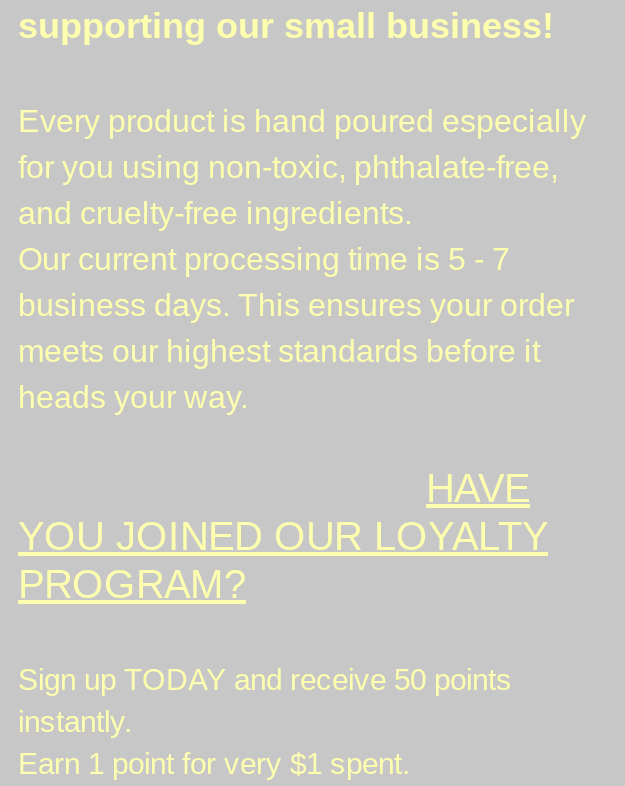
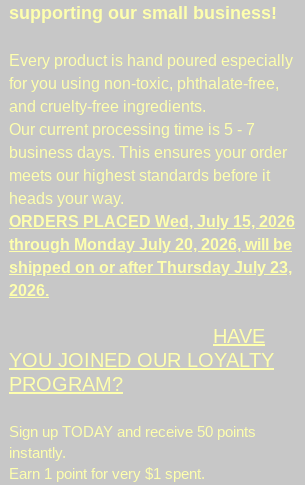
none -> [9,213,295,299] ORDERS PLACED Wed, July 15, 2026 | through Monday July 20, 2026, will be | shipped on or after Thursday July 23, | 2026.

